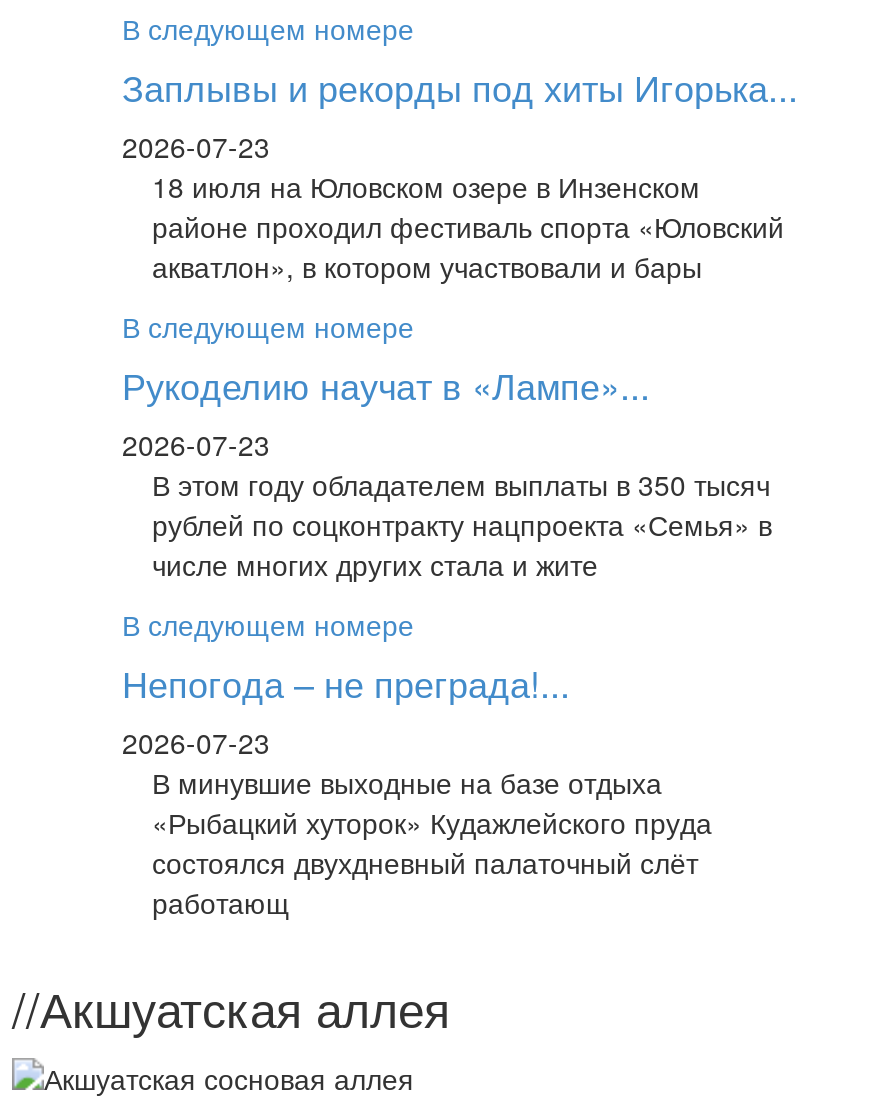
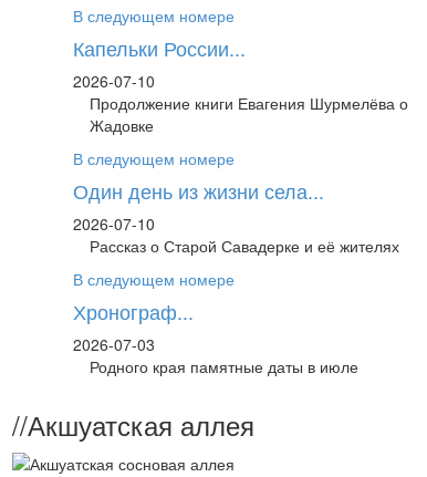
[122,60,798,286] Заплывы и рекорды под хиты Игорька... | 2026-07-23 | 18 июля на Юловском озере в Инзенском | районе проходил фестиваль спорта «Юловский | акватлон», в котором участвовали и бары -> [73,33,408,136] Капельки России... | 2026-07-10 | Продолжение книги Евагения Шурмелёва о | Жадовке
[122,358,772,584] Рукоделию научат в «Лампе»... | 2026-07-23 | В этом году обладателем выплаты в 350 тысяч | рублей по соцконтракту нацпроекта «Семья» в | числе многих других стала и жите -> [73,176,399,257] Один день из жизни села... | 2026-07-10 | Рассказ о Старой Савадерке и её жителях
[122,656,712,922] Непогода – не преграда!... | 2026-07-23 | В минувшие выходные на базе отдыха | «Рыбацкий хуторок» Кудажлейского пруда | состоялся двухдневный палаточный слёт | работающ -> [73,297,358,377] Хронограф... | 2026-07-03 | Родного края памятные даты в июле

